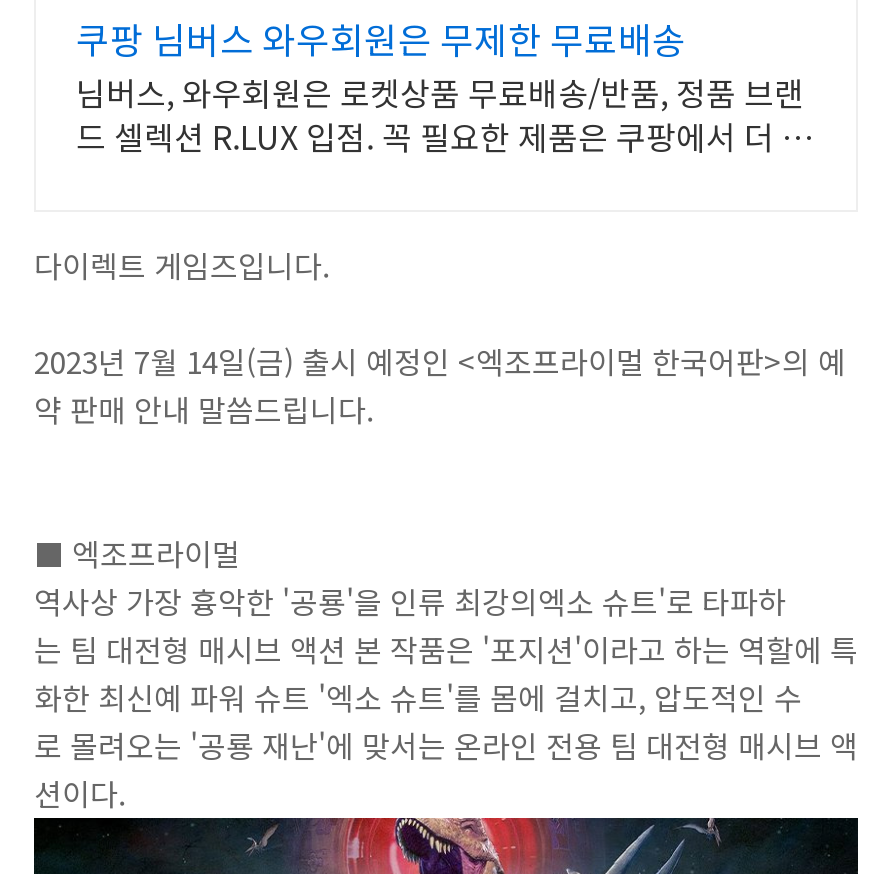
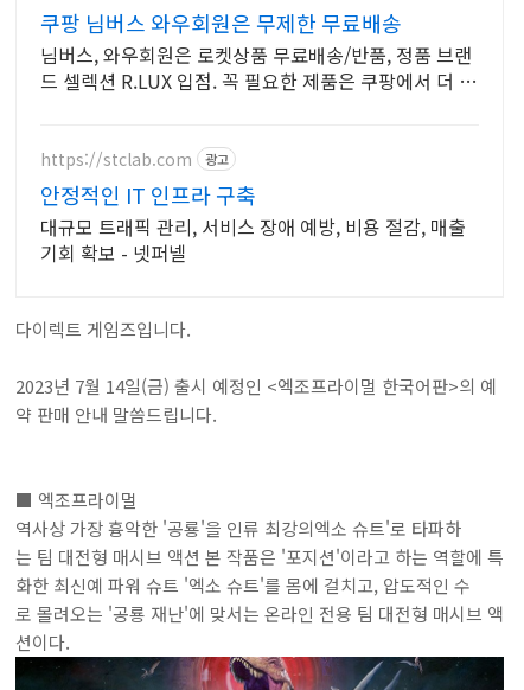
none -> [40,146,466,267] https://stclab.com | 광고 | 안정적인 IT 인프라 구축 | 대규모 트래픽 관리, 서비스 장애 예방, 비용 절감, 매출 | 기회 확보 - 넷퍼넬

